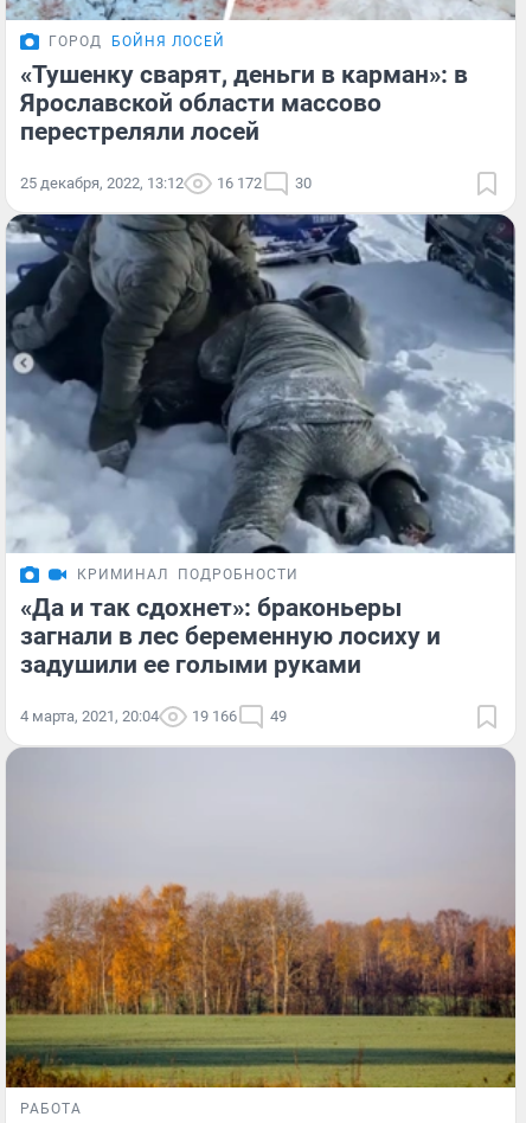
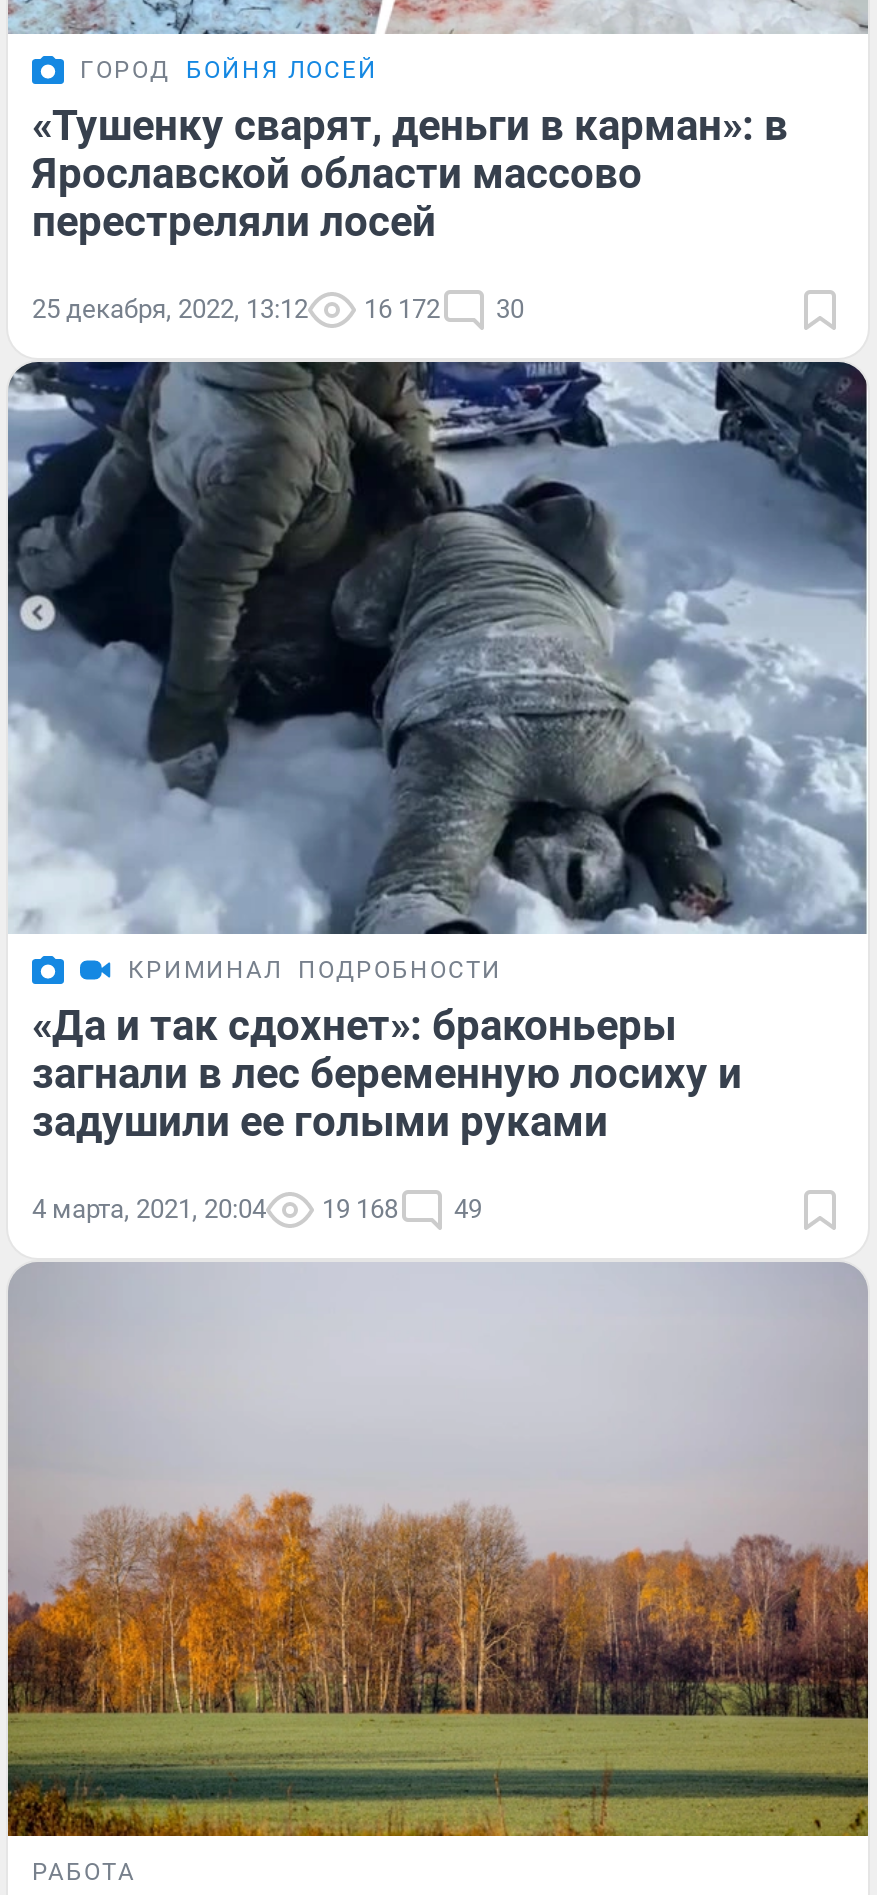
[20,708,287,725] 4 марта, 2021, 20:04 19 166 49 -> [32,1195,482,1225] 4 марта, 2021, 20:04 19 168 49

